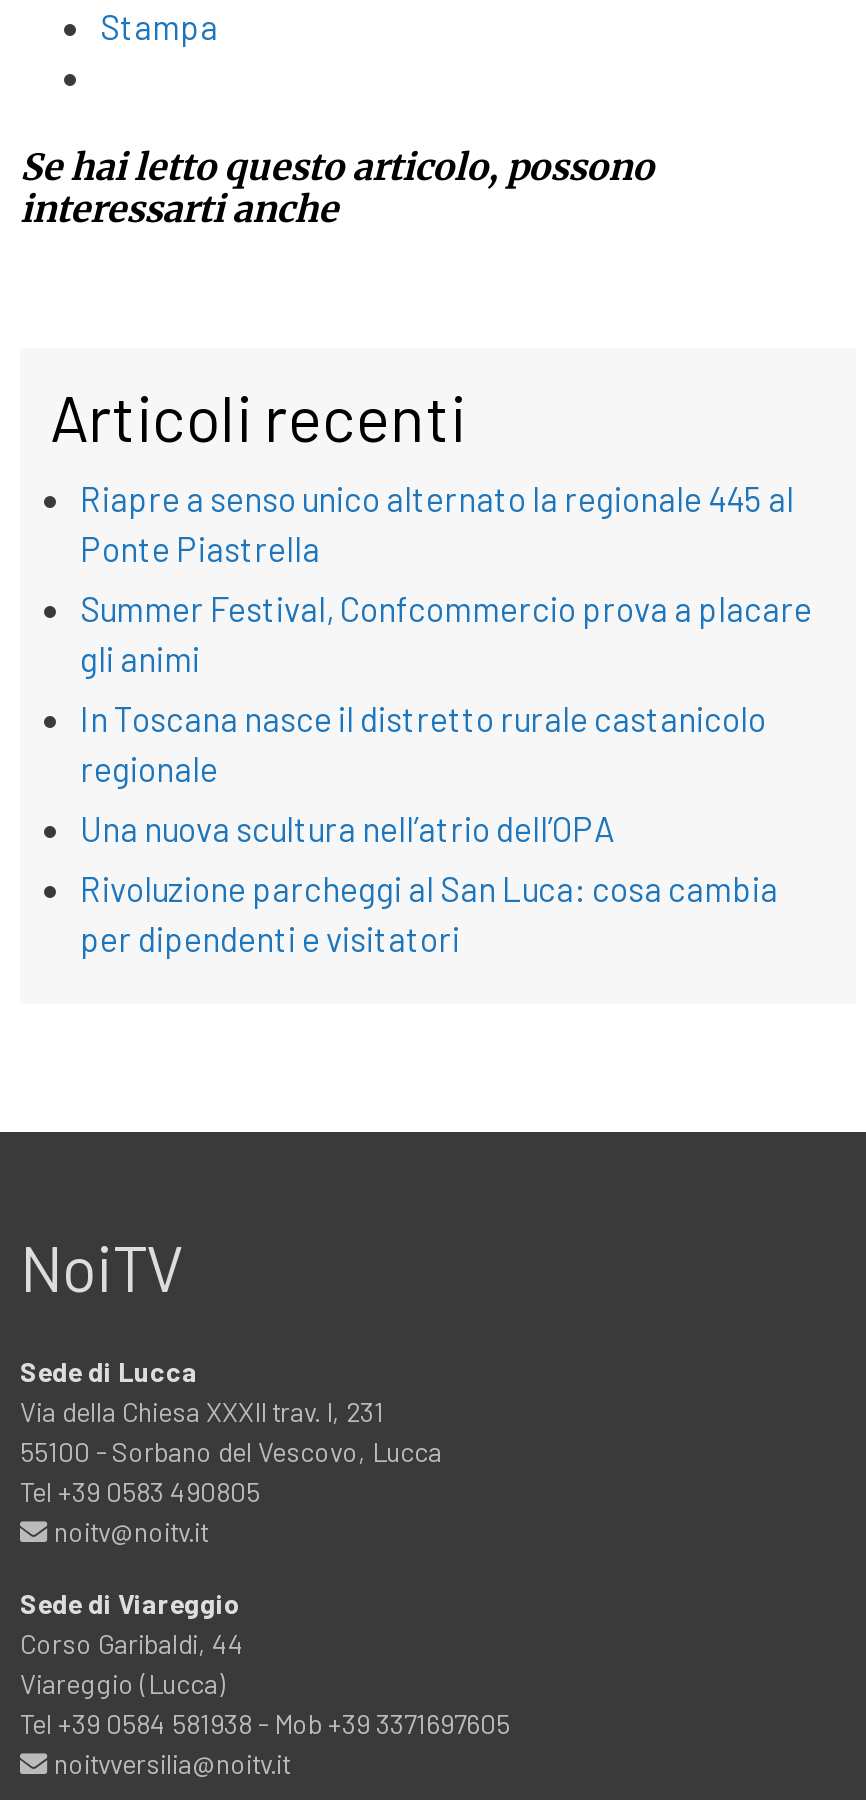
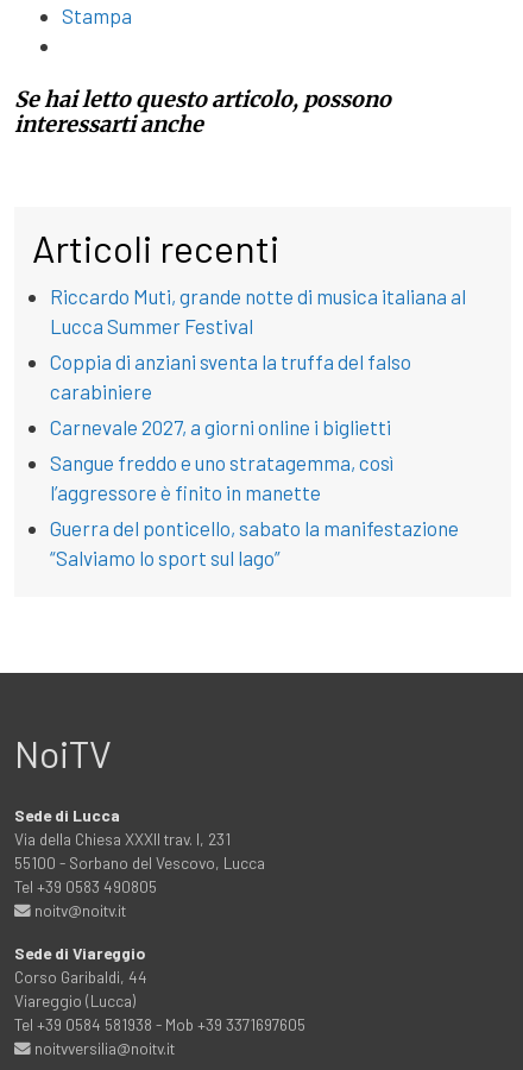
[80,479,794,569] Riapre a senso unico alternato la regionale 445 al | Ponte Piastrella -> [50,285,466,338] Riccardo Muti, grande notte di musica italiana al | Lucca Summer Festival
[80,589,812,679] Summer Festival, Confcommercio prova a placare | gli animi -> [50,350,411,403] Coppia di anziani sventa la truffa del falso | carabiniere
[80,699,766,789] In Toscana nasce il distretto rurale castanicolo | regionale -> [50,415,391,439] Carnevale 2027, a giorni online i biglietti
[80,809,614,849] Una nuova scultura nell’atrio dell’OPA -> [50,451,393,504] Sangue freddo e uno stratagemma, così | l’aggressore è finito in manette
[80,869,778,959] Rivoluzione parcheggi al San Luca: cosa cambia | per dipendenti e visitatori -> [50,516,459,570] Guerra del ponticello, sabato la manifestazione | “Salviamo lo sport sul lago”

